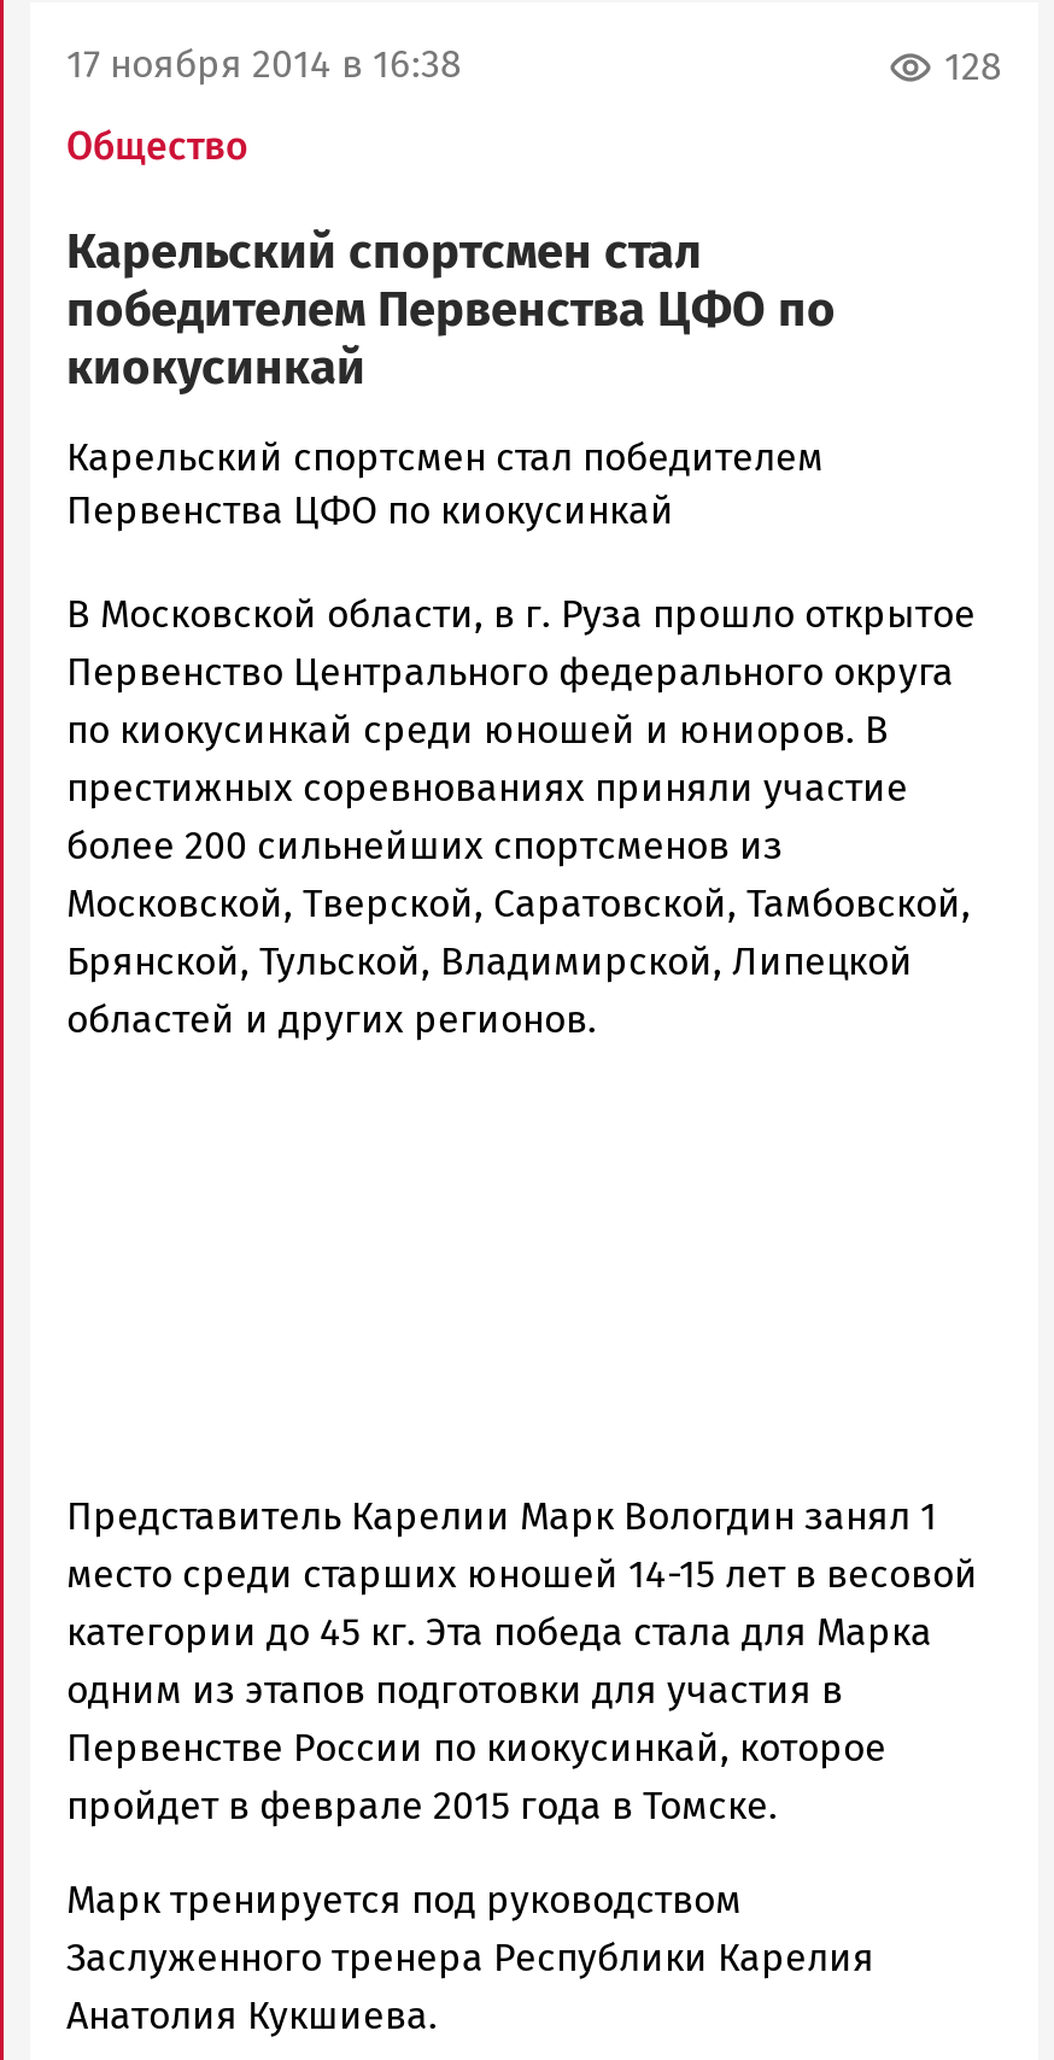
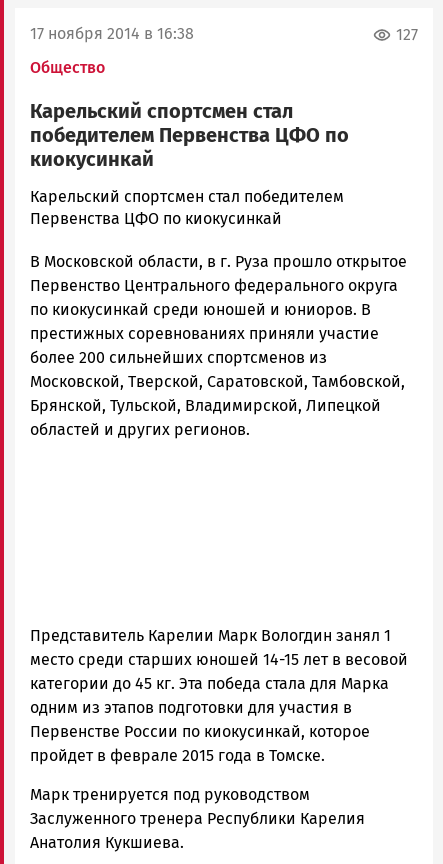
[944,44,1002,90] 128 -> [396,25,418,44] 127

